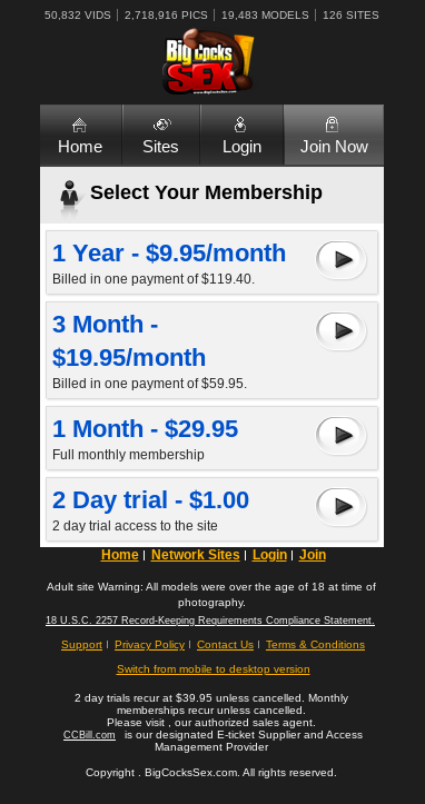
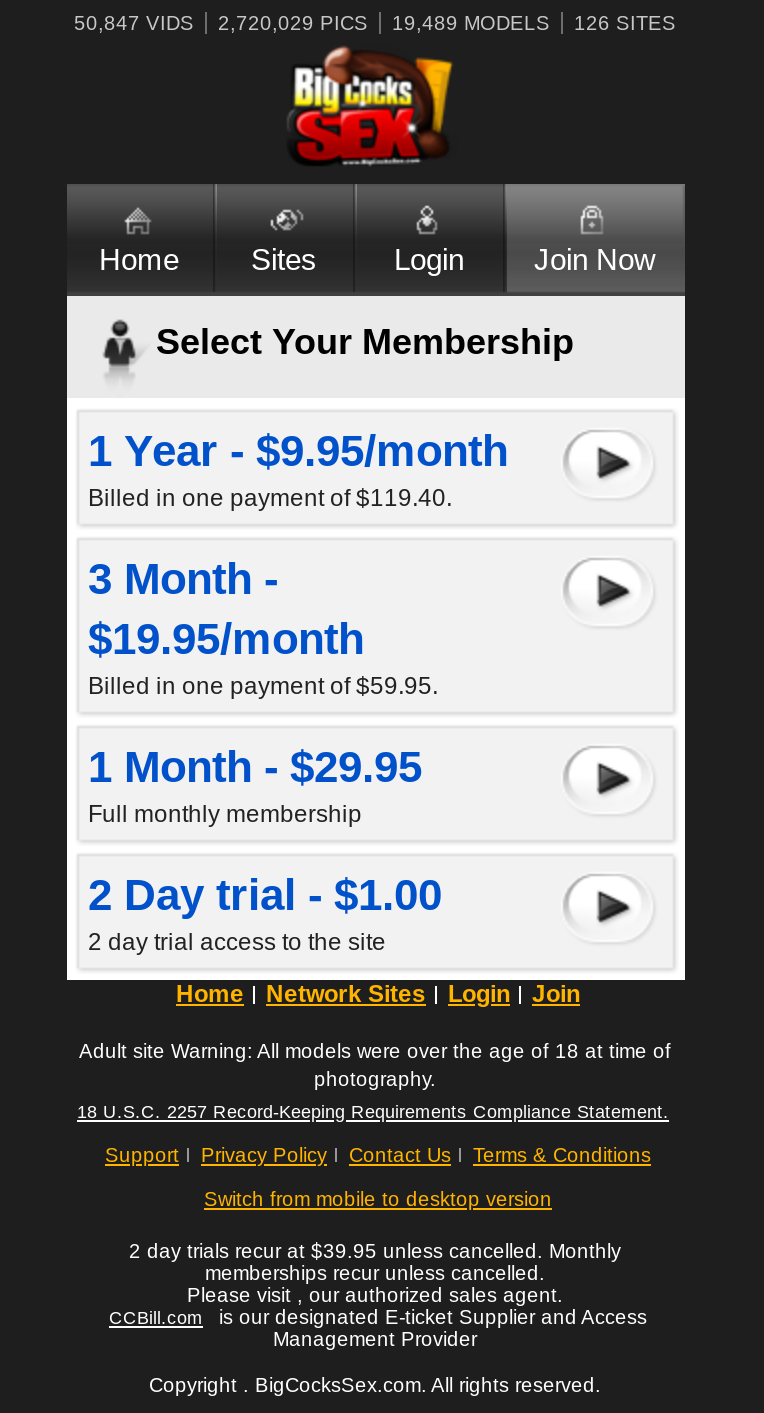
[44,9,111,21] 50,832 VIDS -> [74,12,194,34] 50,847 VIDS
[124,9,207,21] 2,718,916 PICS -> [218,12,368,34] 2,720,029 PICS
[221,9,309,21] 19,483 MODELS -> [392,12,550,34] 19,489 MODELS

